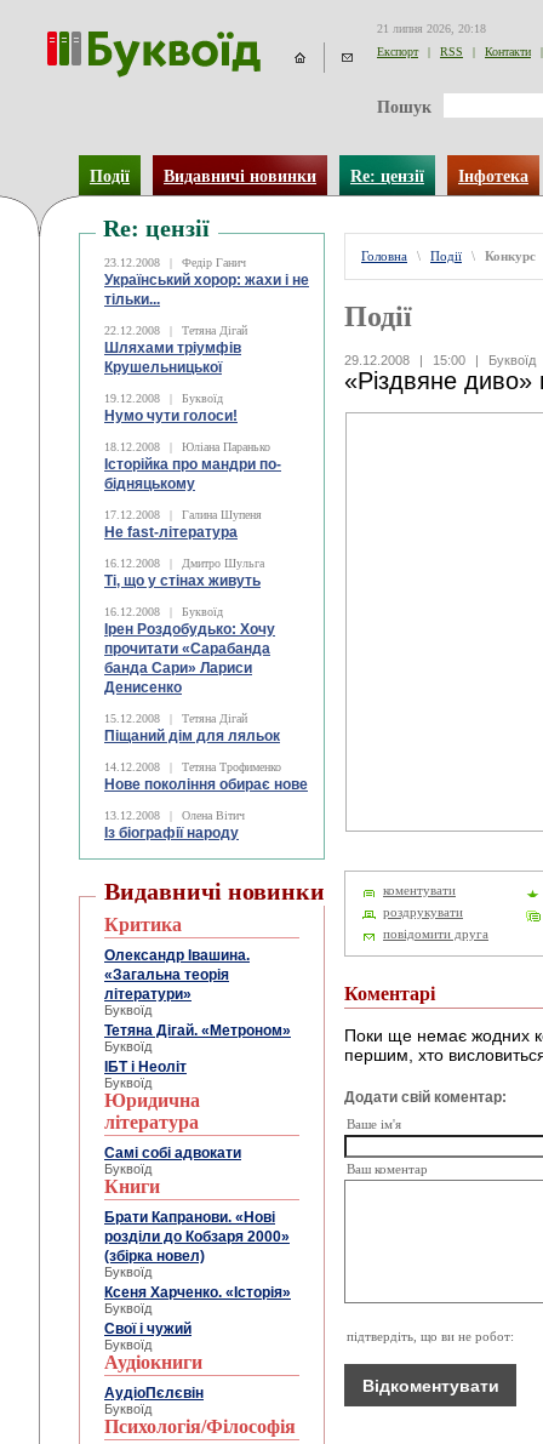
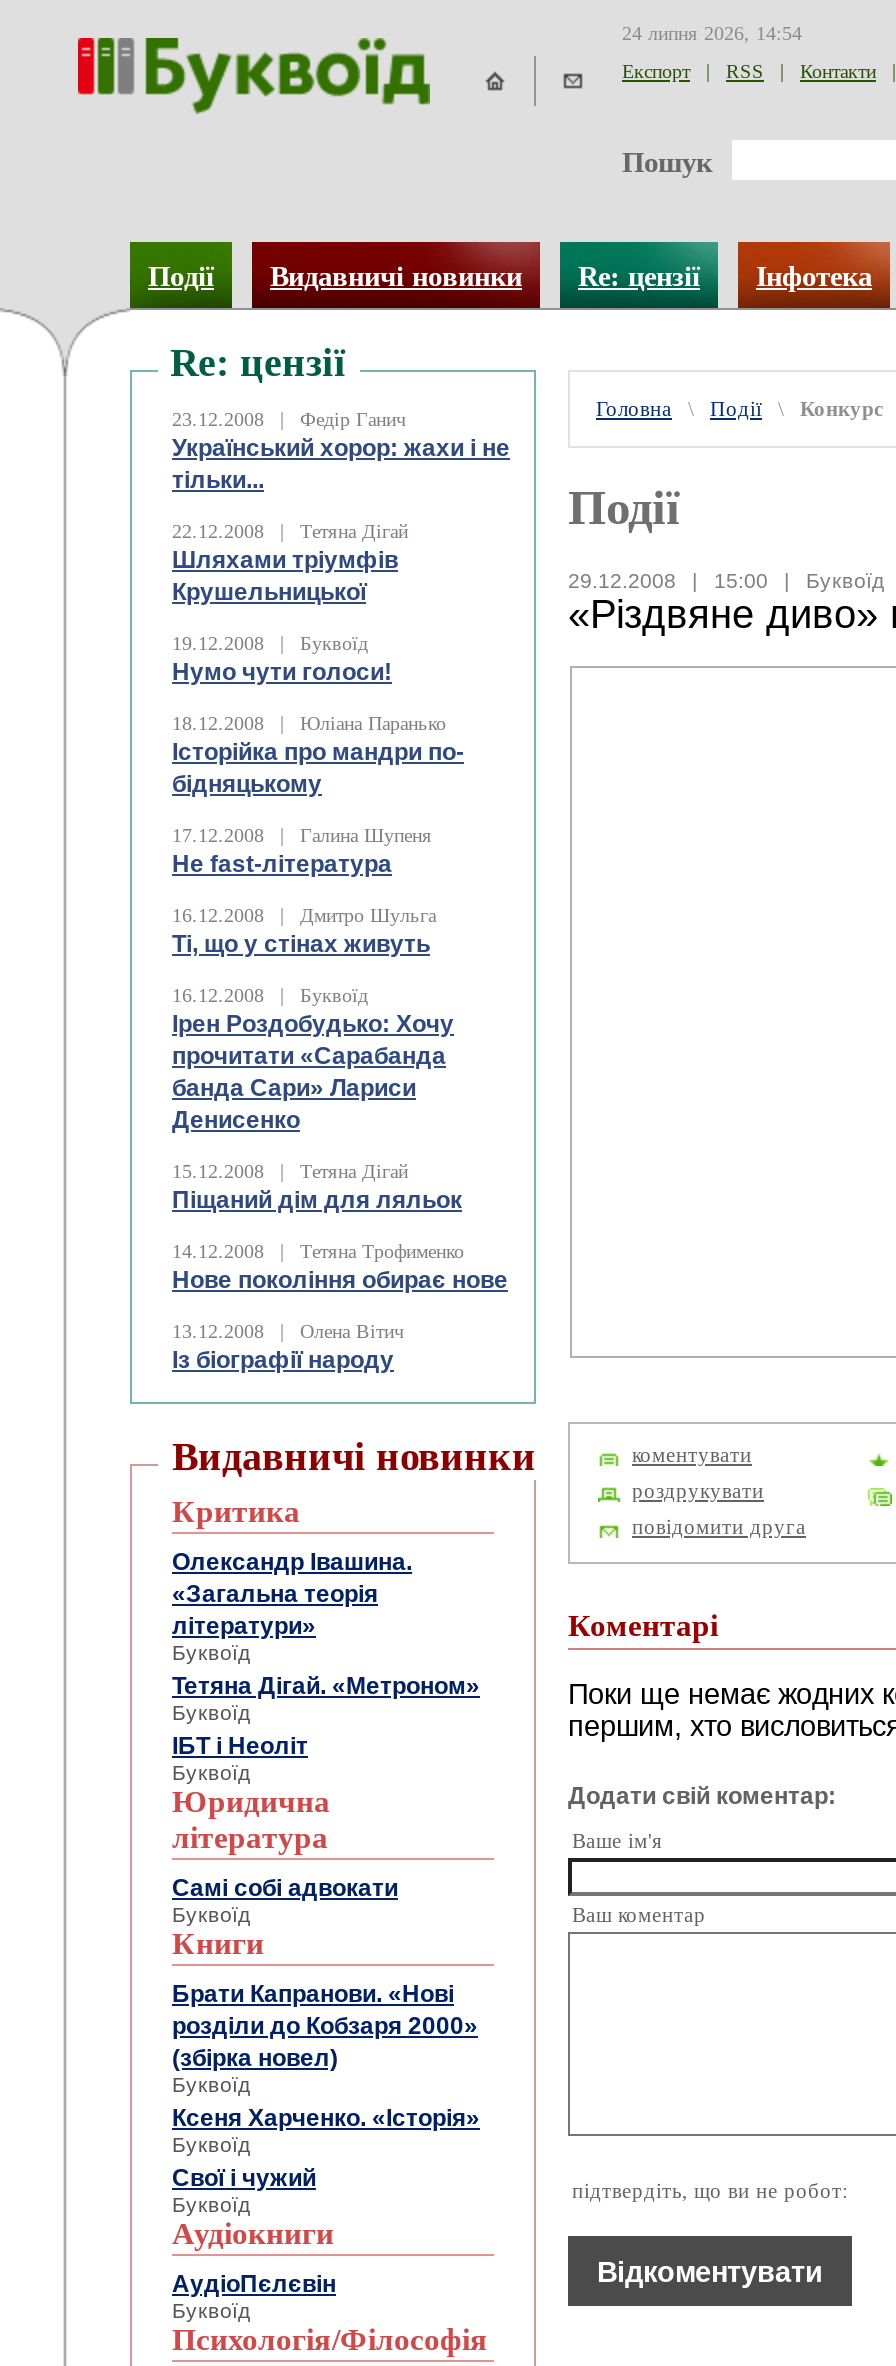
[377,22,486,35] 21 липня 2026, 20:18 -> [622,22,802,44] 24 липня 2026, 14:54

